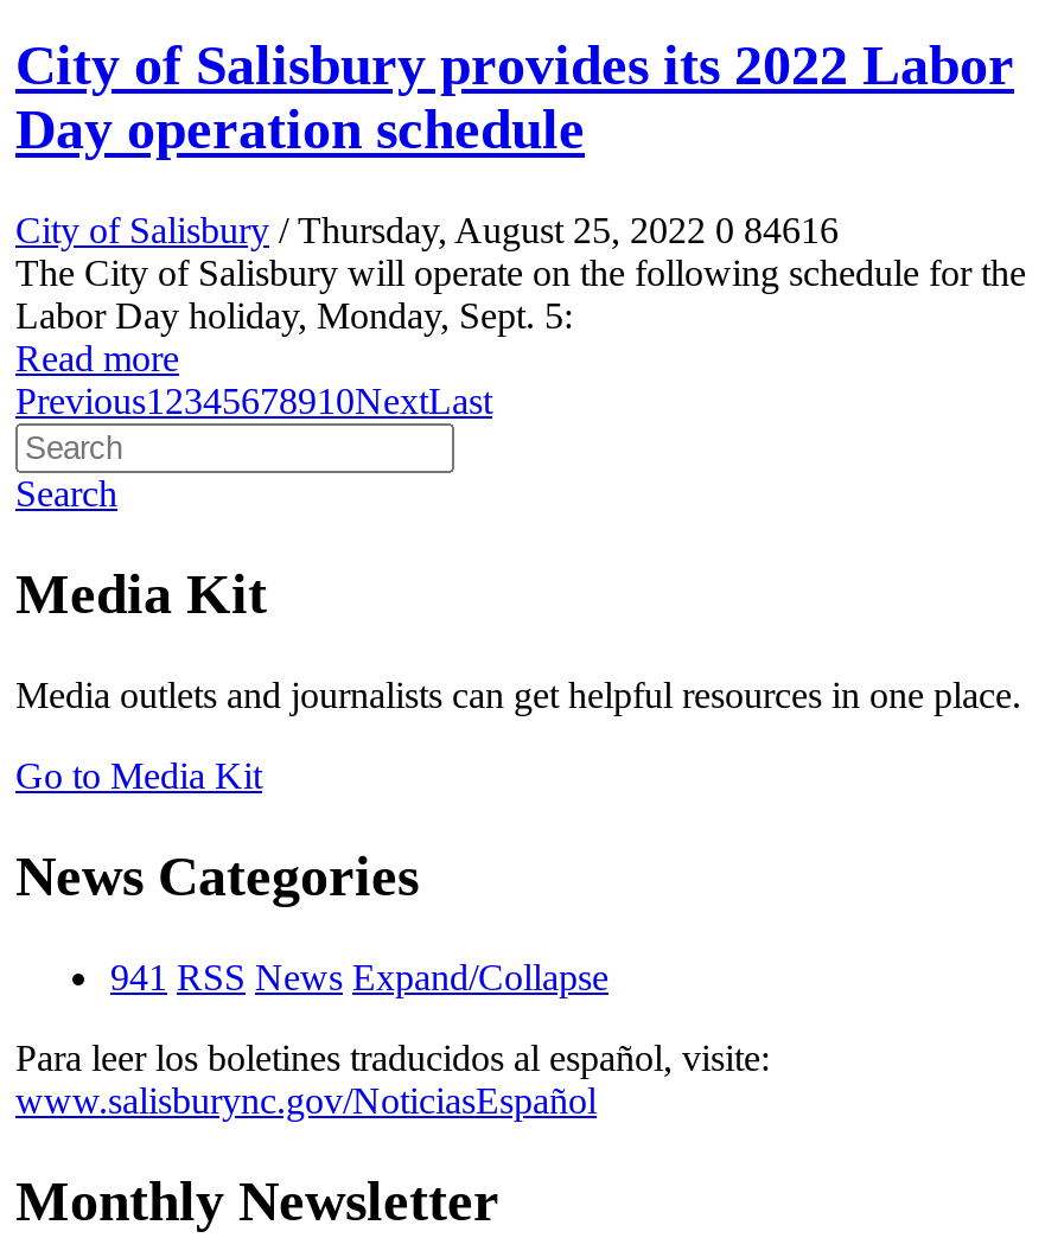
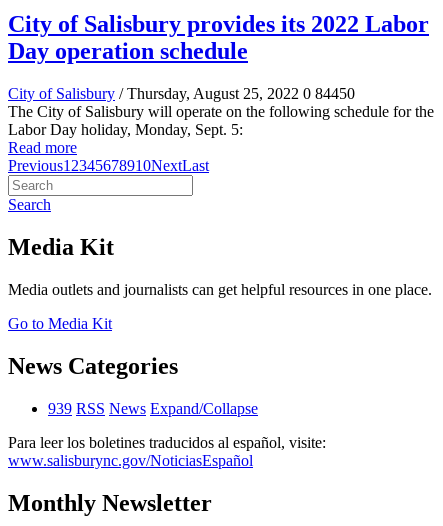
[15,210,839,251] City of Salisbury / Thursday, August 25, 2022 0 84616 -> [8,85,355,102] City of Salisbury / Thursday, August 25, 2022 0 84450
[110,957,608,997] 941 RSS News Expand/Collapse -> [48,400,258,417] 939 RSS News Expand/Collapse

